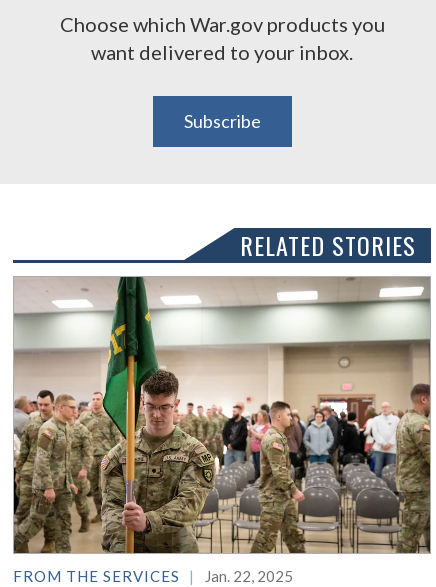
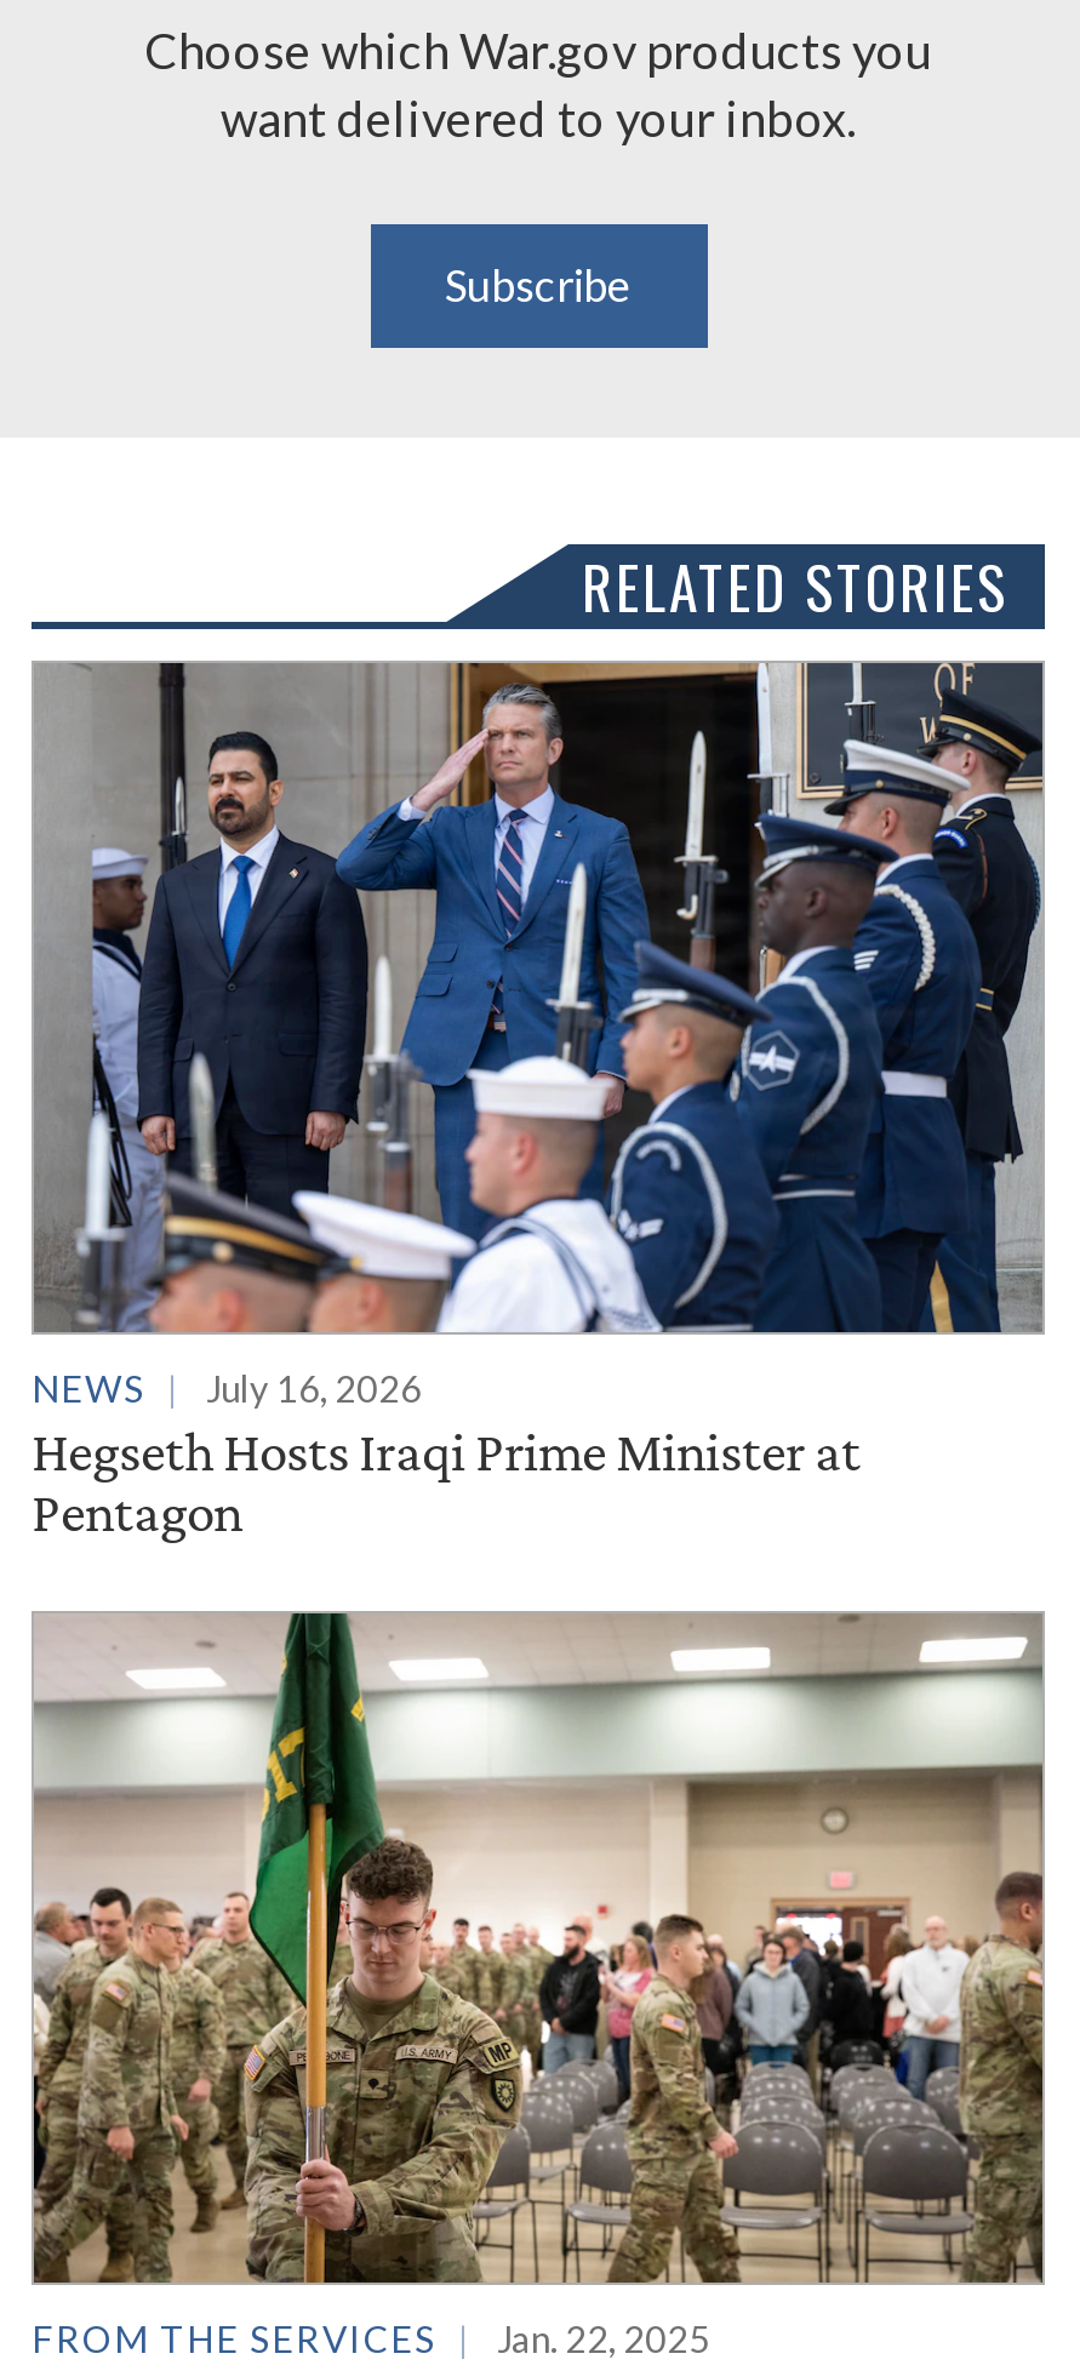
none -> [32,661,1045,1542] [image] | NEWS | July 16, 2026 | Hegseth Hosts Iraqi Prime Minister at | Pentagon

